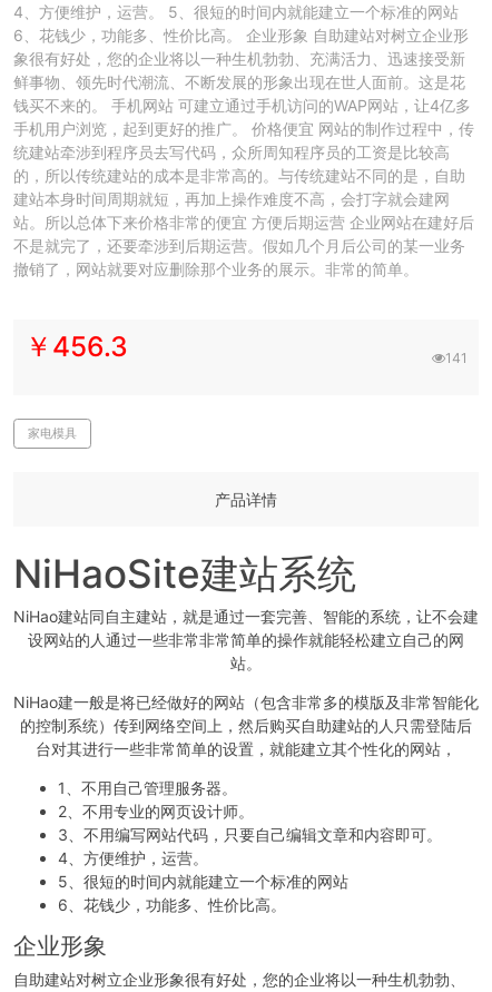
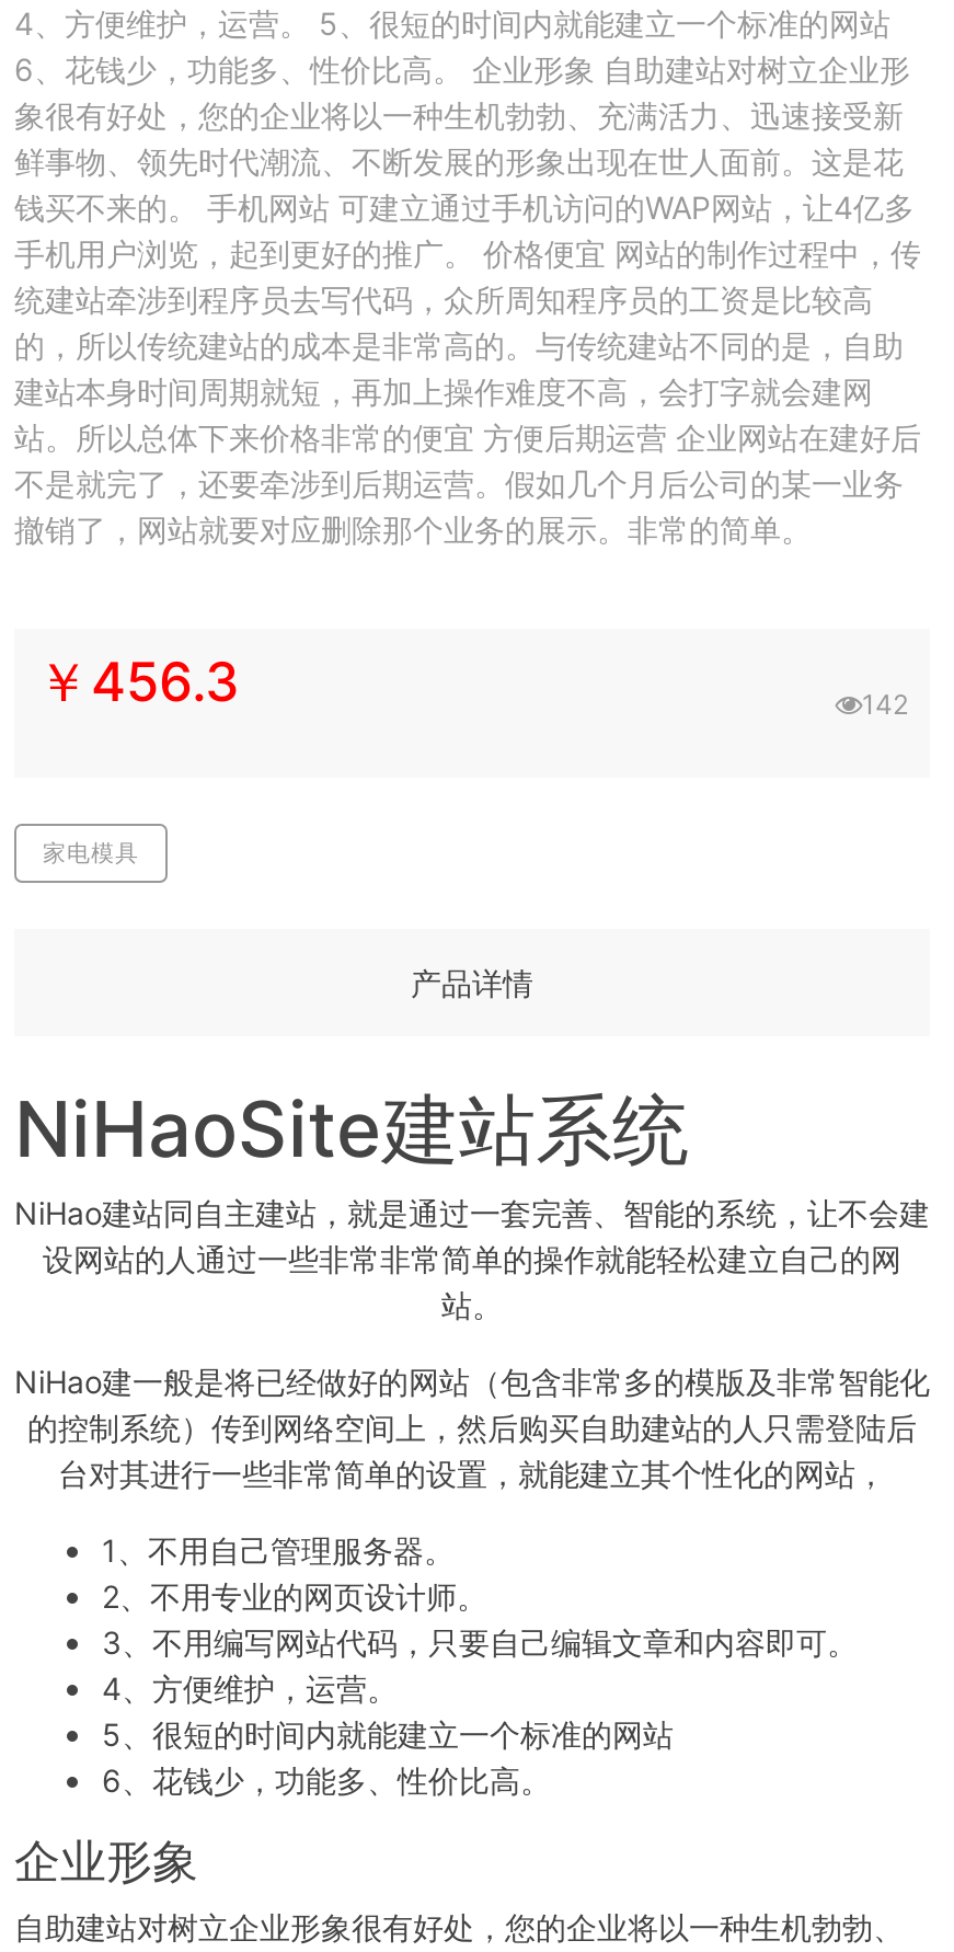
[445,350,468,367] 141 -> [862,688,908,721] 142

